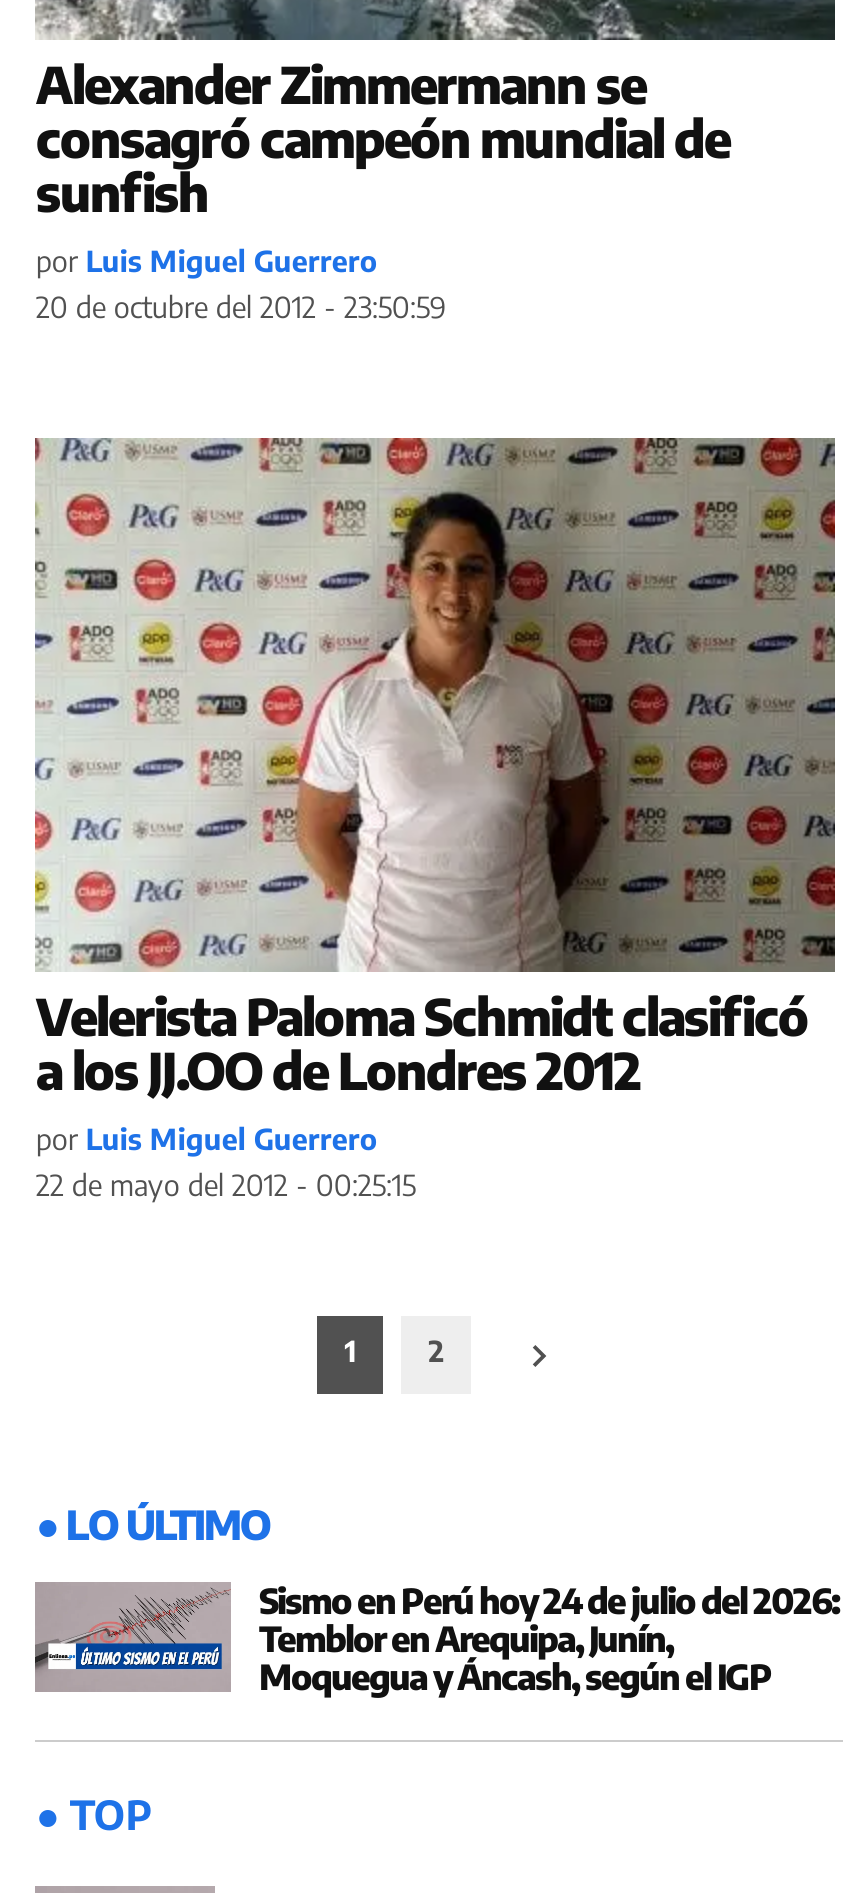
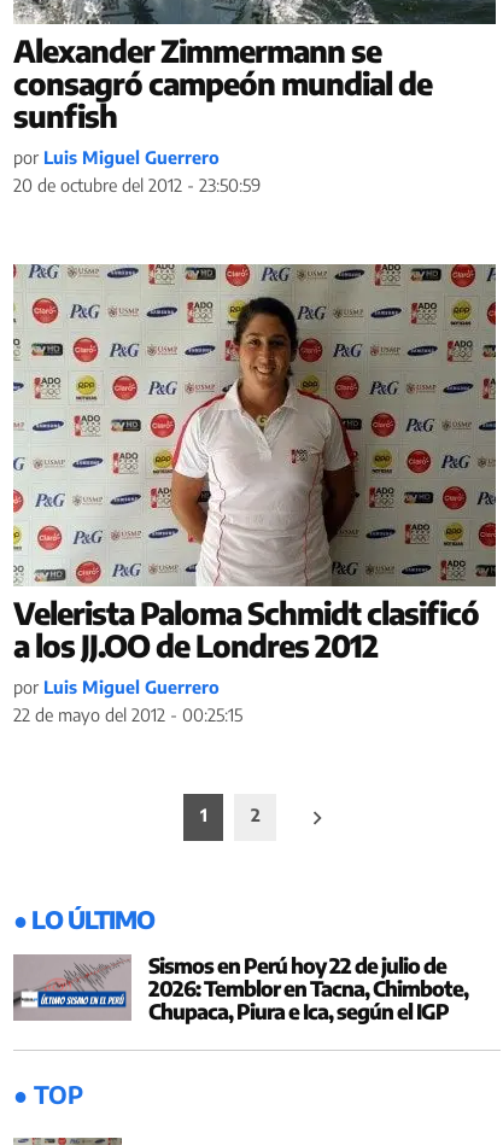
[259,1578,839,1698] Sismo en Perú hoy 24 de julio del 2026: | Temblor en Arequipa, Junín, | Moquegua y Áncash, según el IGP -> [148,952,468,1024] Sismos en Perú hoy 22 de julio de | 2026: Temblor en Tacna, Chimbote, | Chupaca, Piura e Ica, según el IGP

